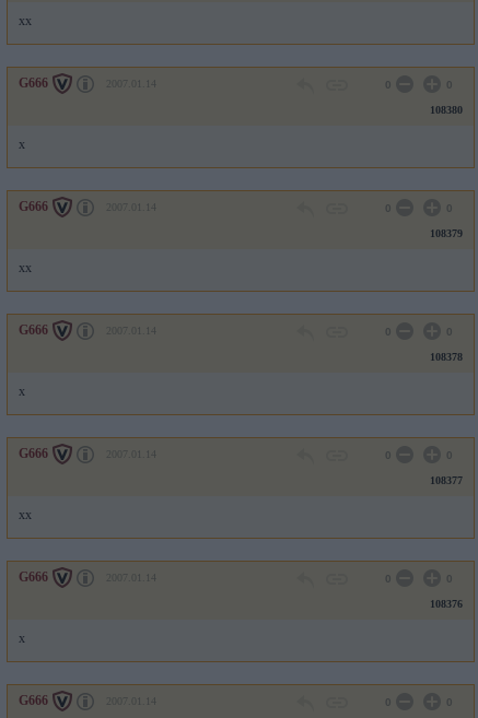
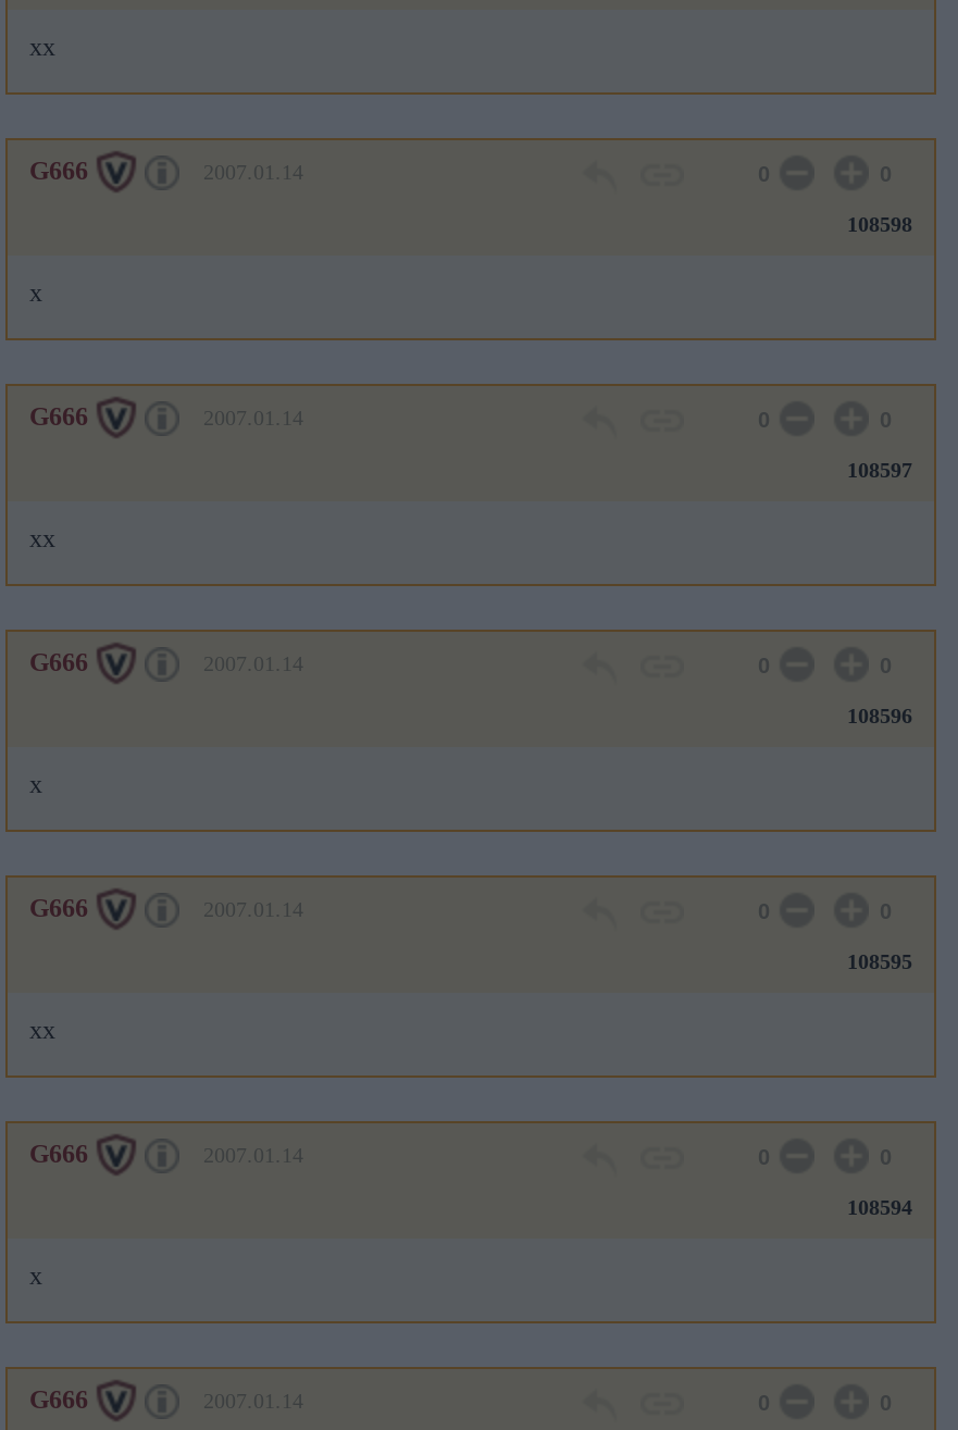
[430,104,463,116] 108380 -> [847,212,912,236] 108598
[430,227,463,239] 108379 -> [847,458,912,482] 108597
[430,351,463,363] 108378 -> [847,704,912,728] 108596
[430,474,463,486] 108377 -> [847,949,912,973] 108595
[430,598,463,610] 108376 -> [847,1195,912,1219] 108594

